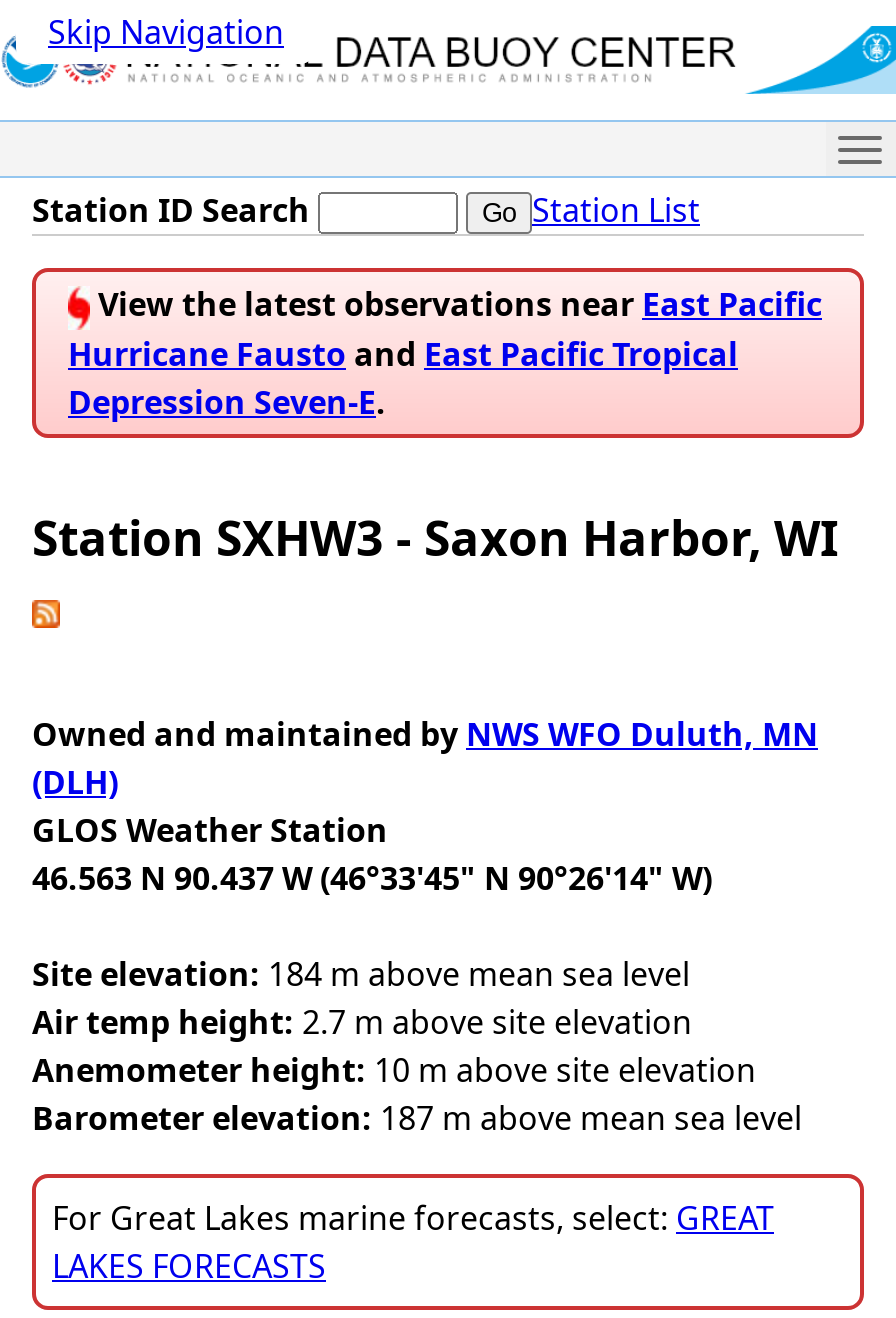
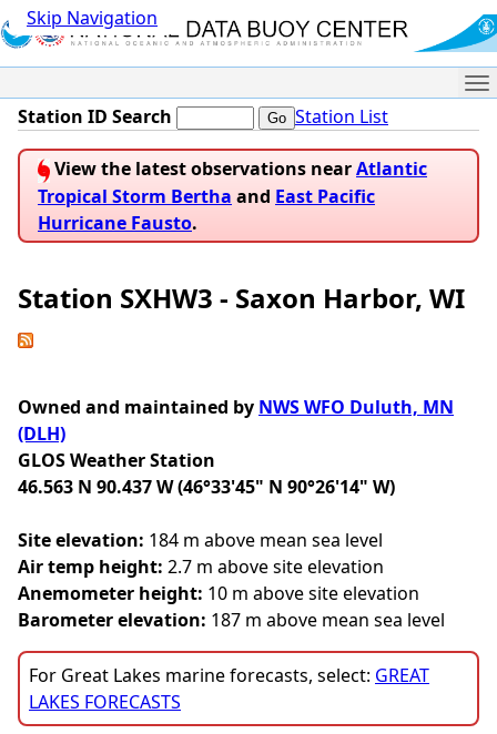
[68,283,822,424] View the latest observations near East Pacific | Hurricane Fausto and East Pacific Tropical | Depression Seven-E. -> [38,157,427,235] View the latest observations near Atlantic | Tropical Storm Bertha and East Pacific | Hurricane Fausto.

